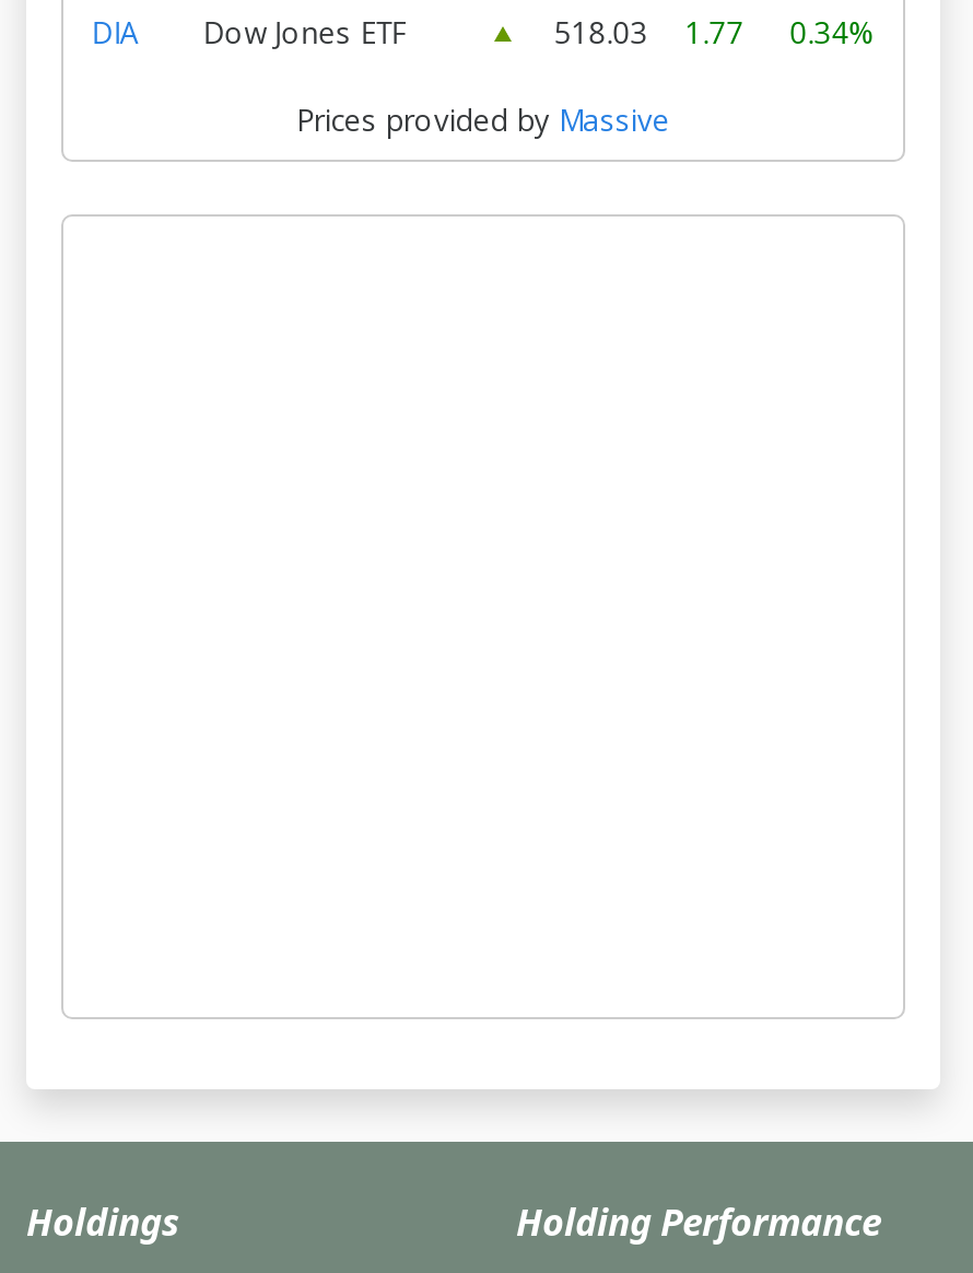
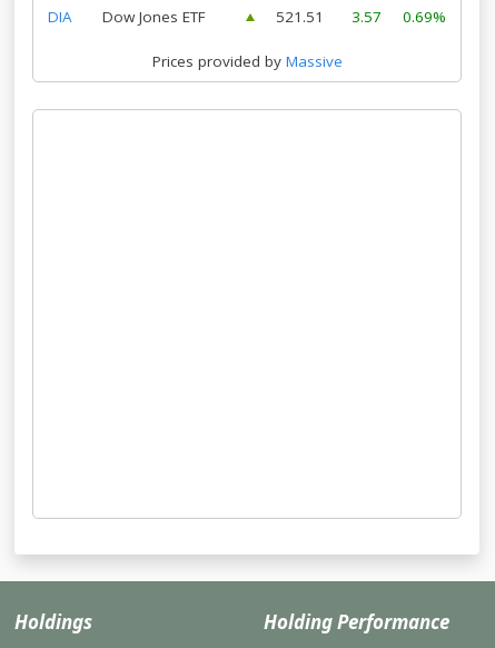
[554,14,648,53] 518.03 -> [276,7,324,27] 521.51
[685,14,744,53] 1.77 -> [352,7,382,27] 3.57
[790,14,875,53] 0.34% -> [403,7,446,27] 0.69%

